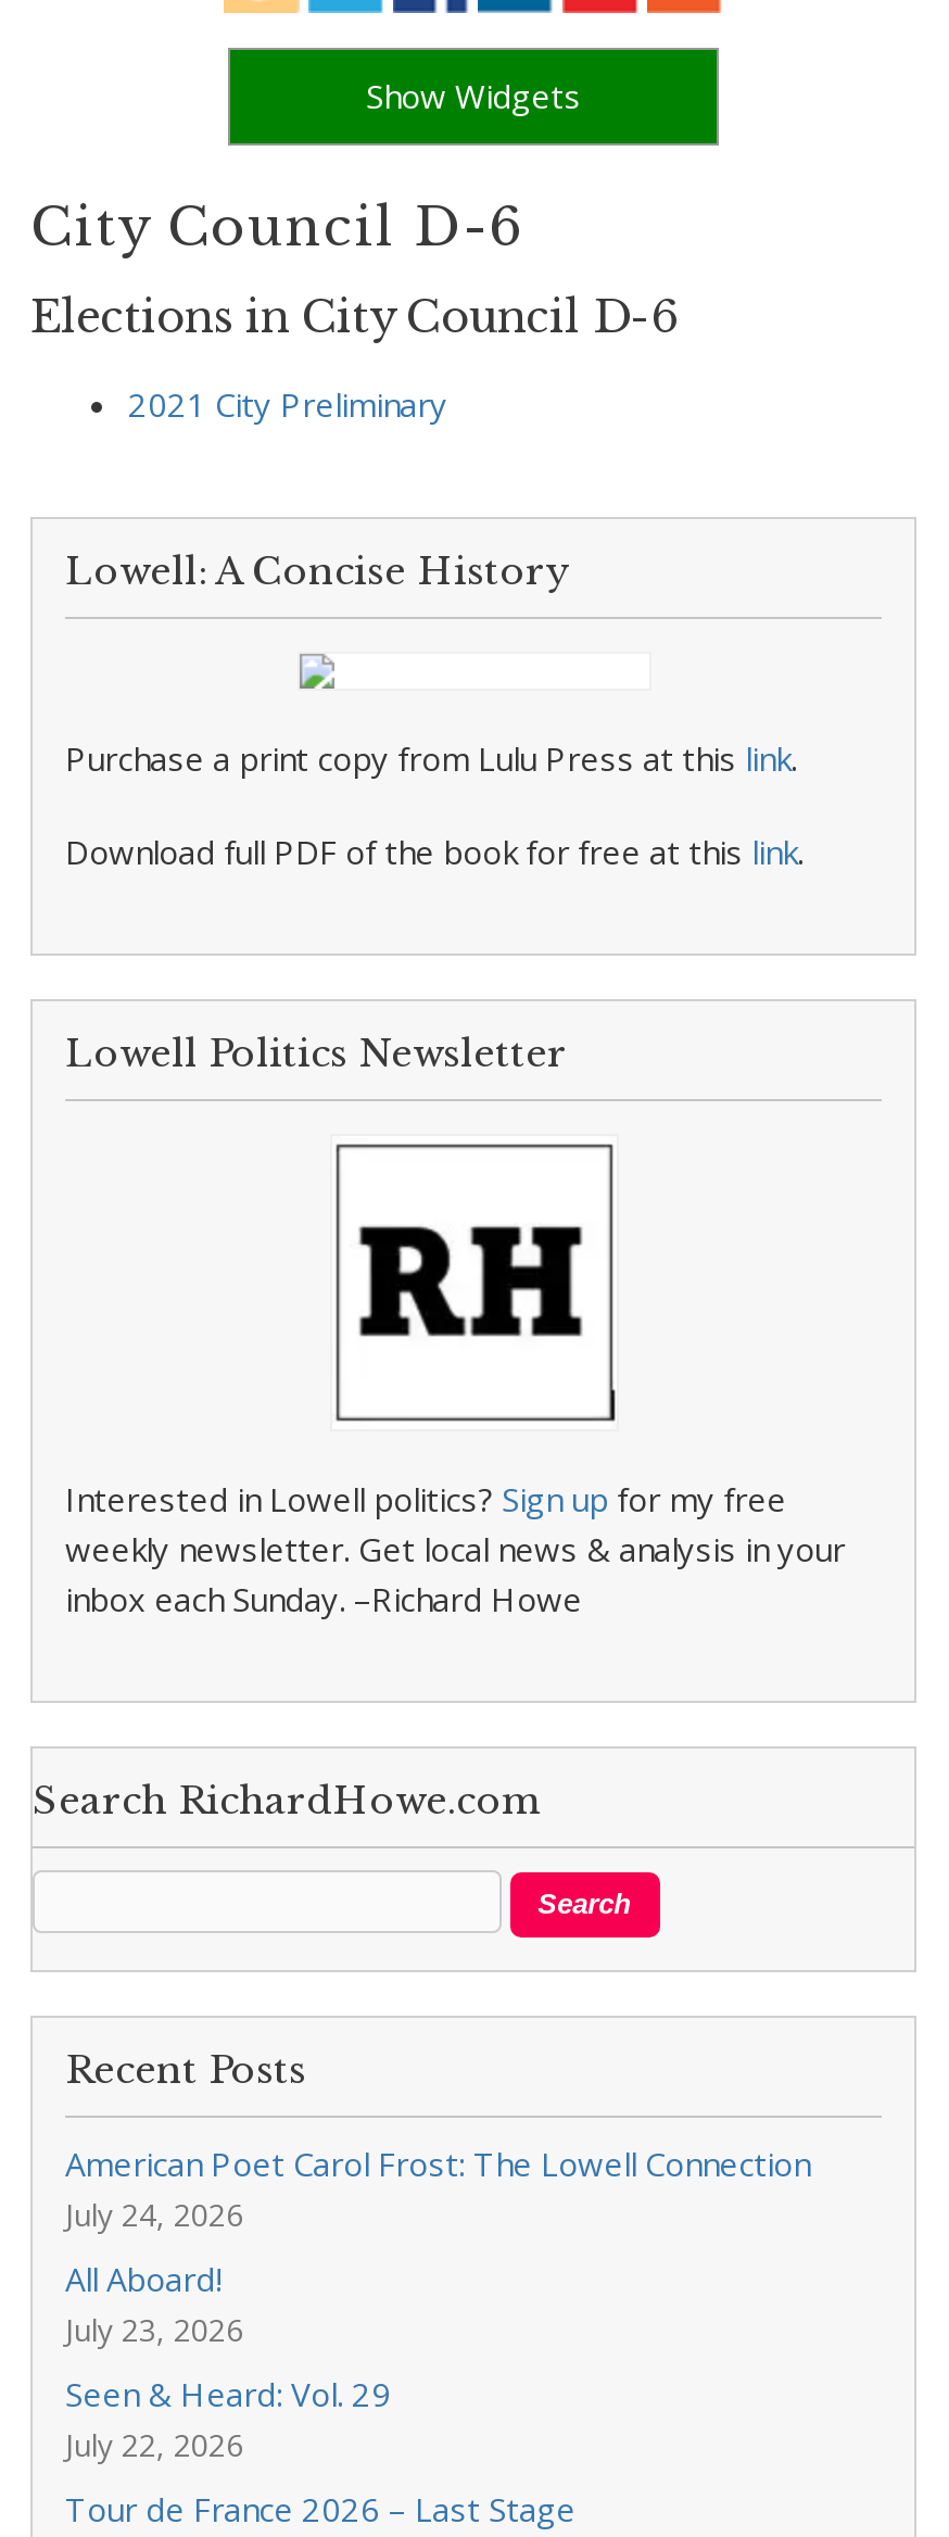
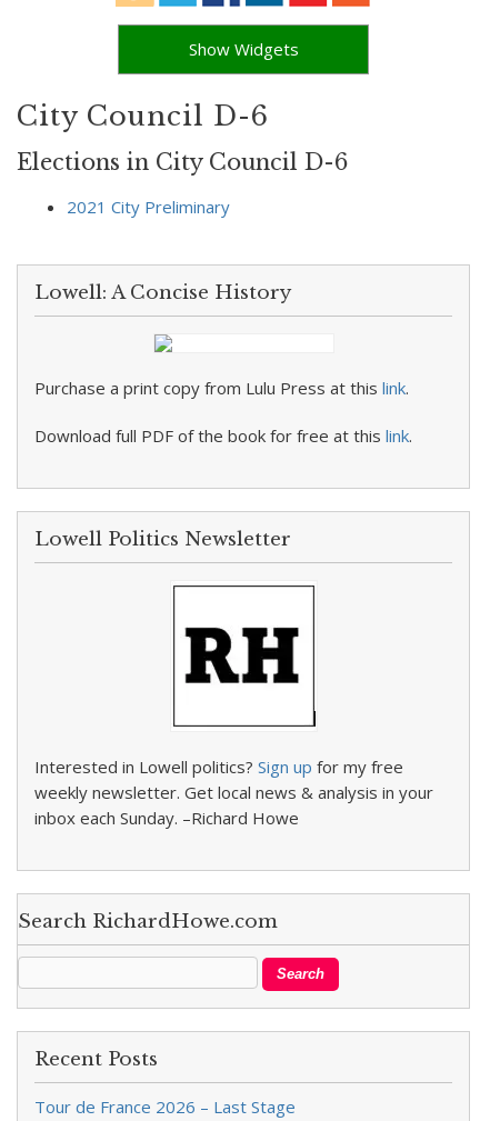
[65,2142,810,2465] American Poet Carol Frost: The Lowell Connection | July 24, 2026 | All Aboard! | July 23, 2026 | Seen & Heard: Vol. 29 | July 22, 2026 -> none

